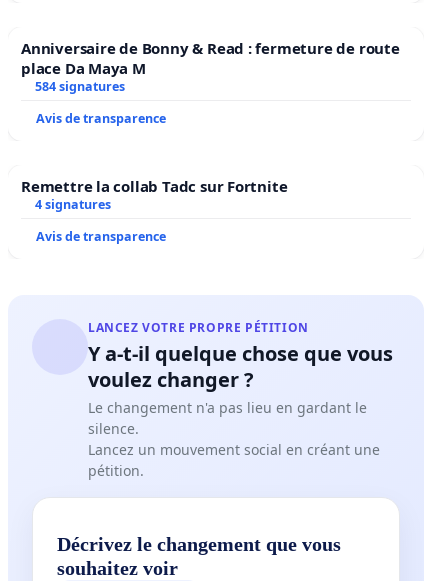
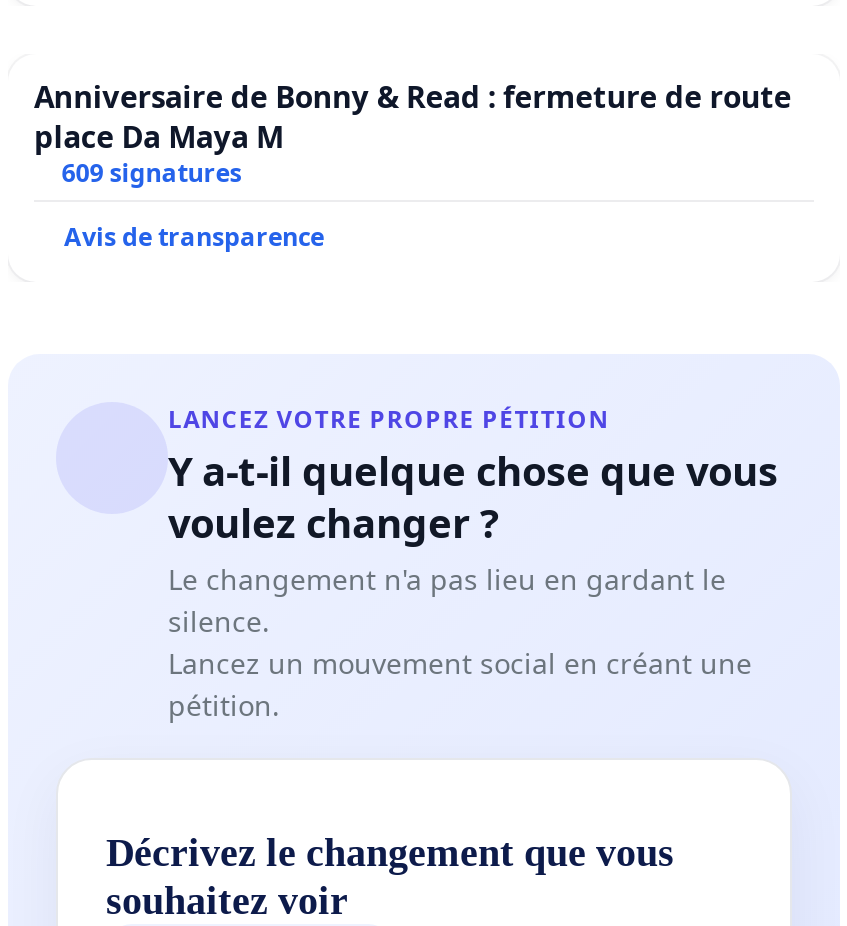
[21,78,287,213] 584 signatures | Avis de transparence | Remettre la collab Tadc sur Fortnite | 4 signatures -> [62,157,242,191] 609 signatures

